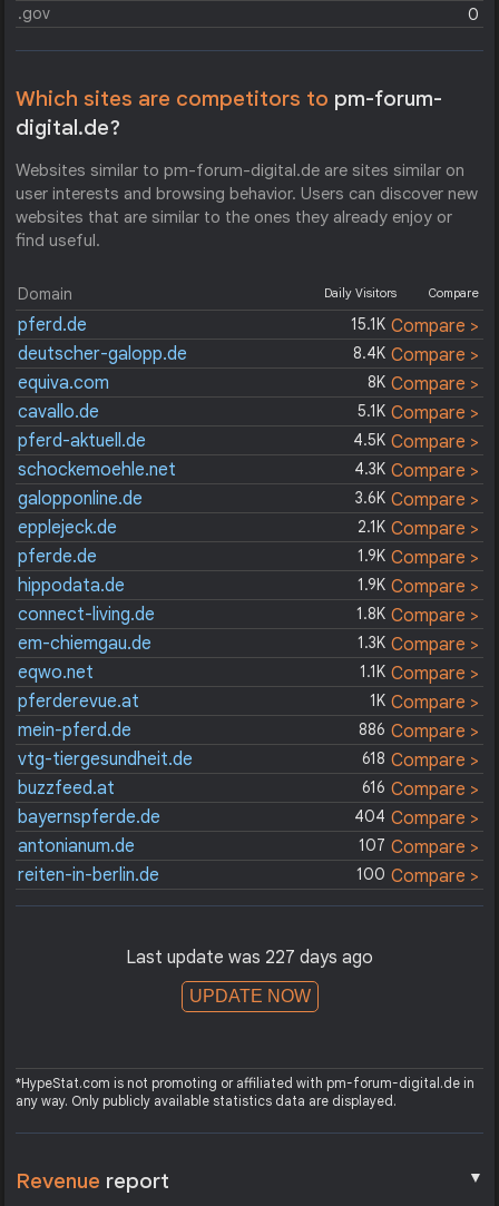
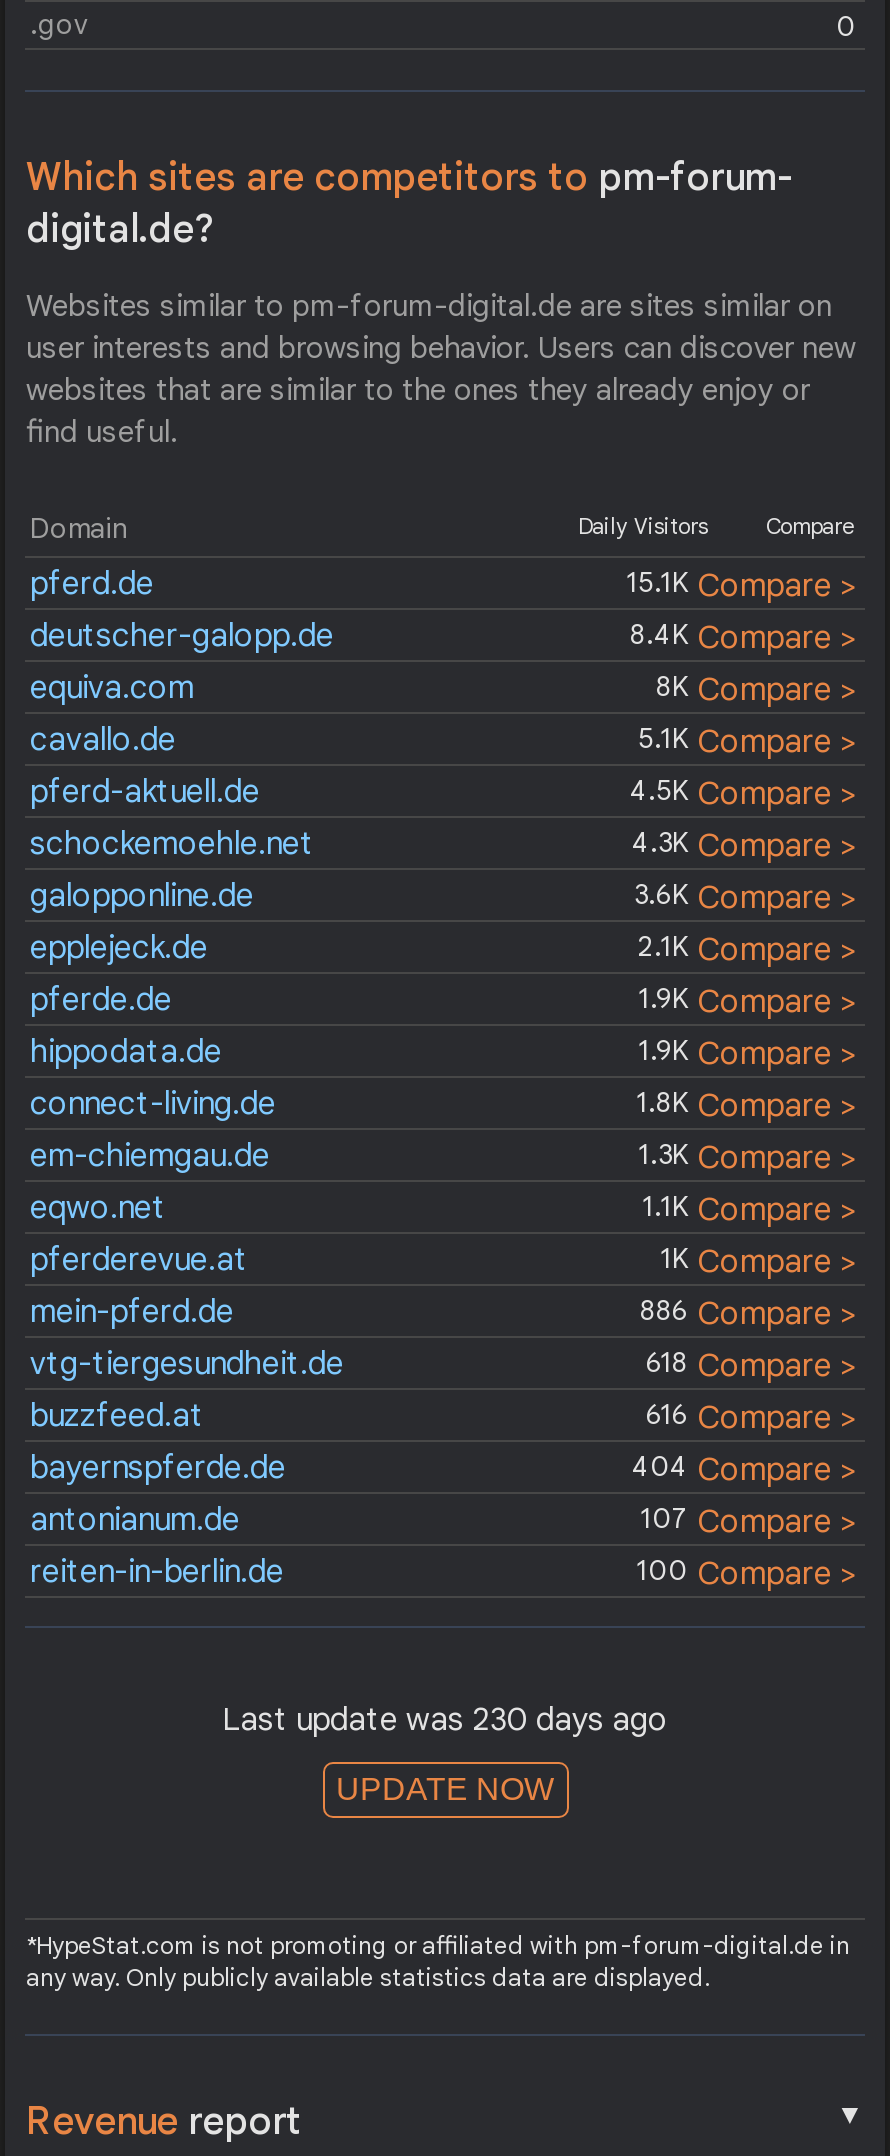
[126,947,373,969] Last update was 227 days ago -> [222,1700,668,1740] Last update was 230 days ago

